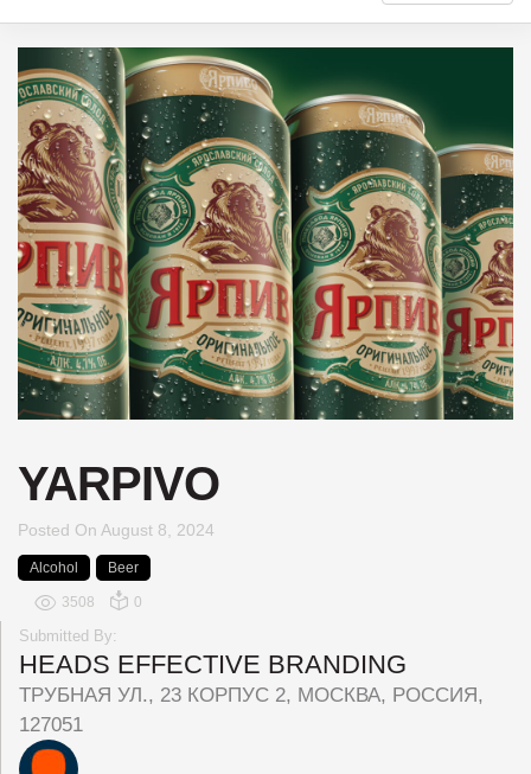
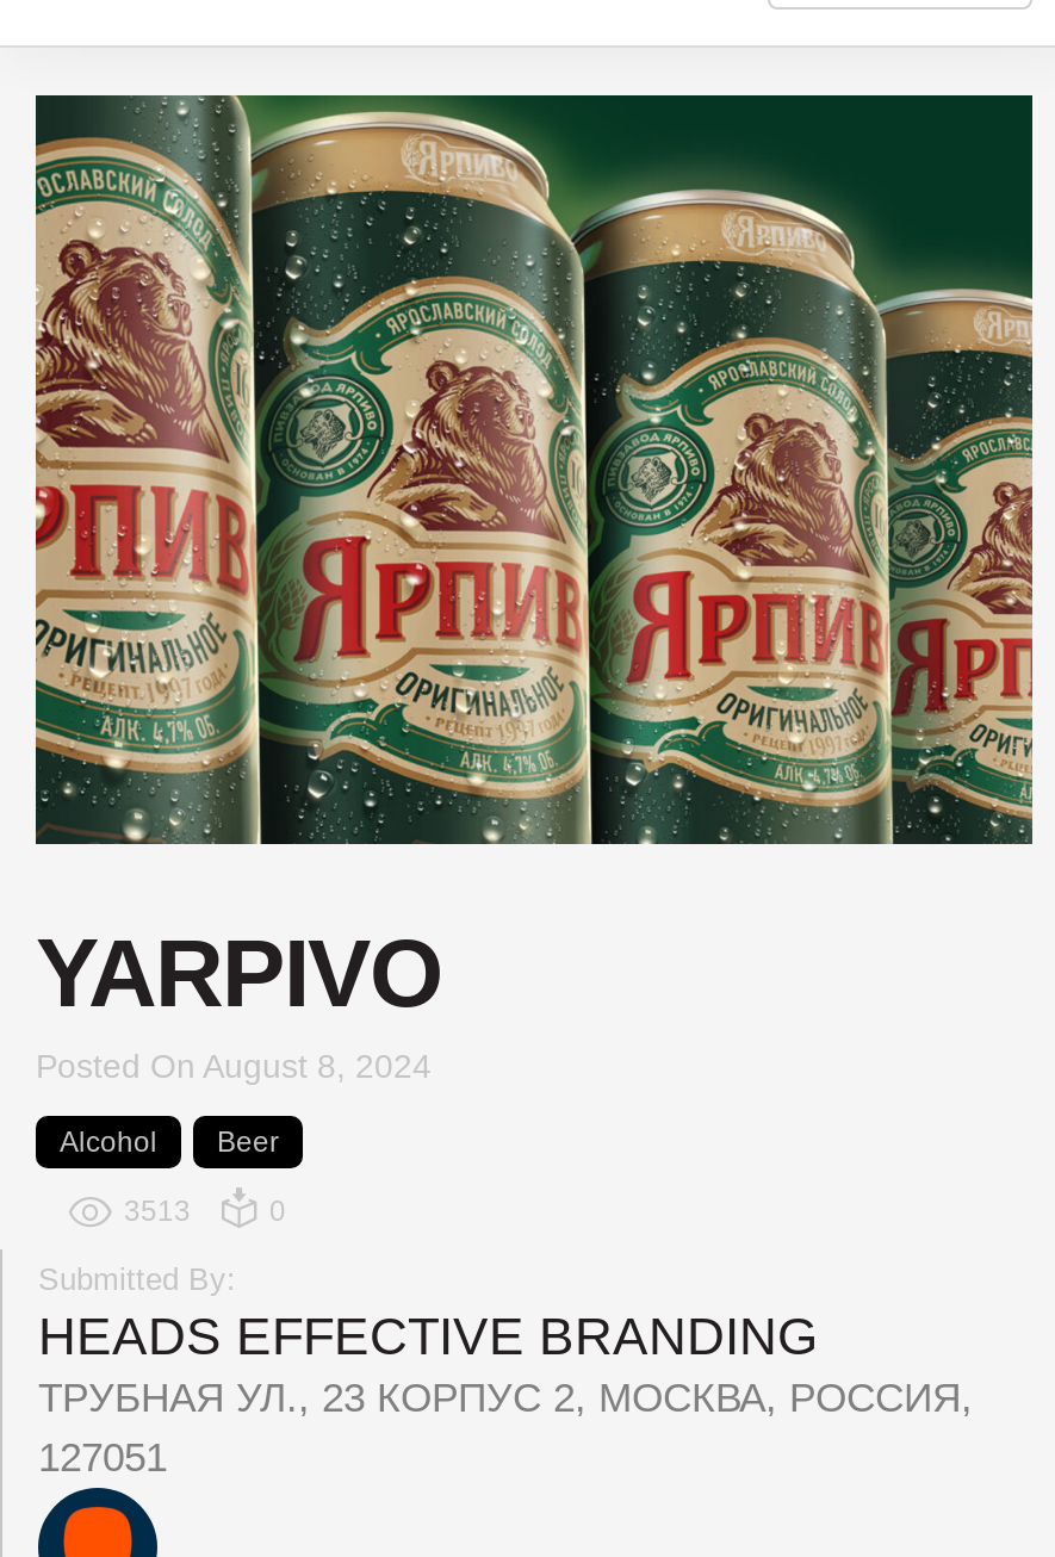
[62,594,95,610] 3508 -> [124,1195,191,1228] 3513

